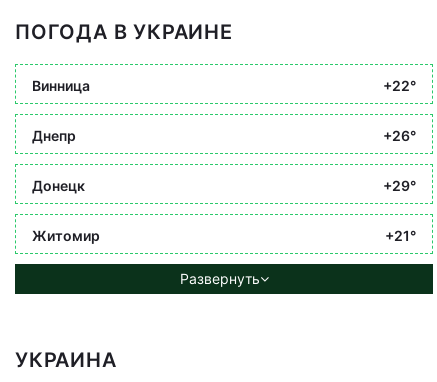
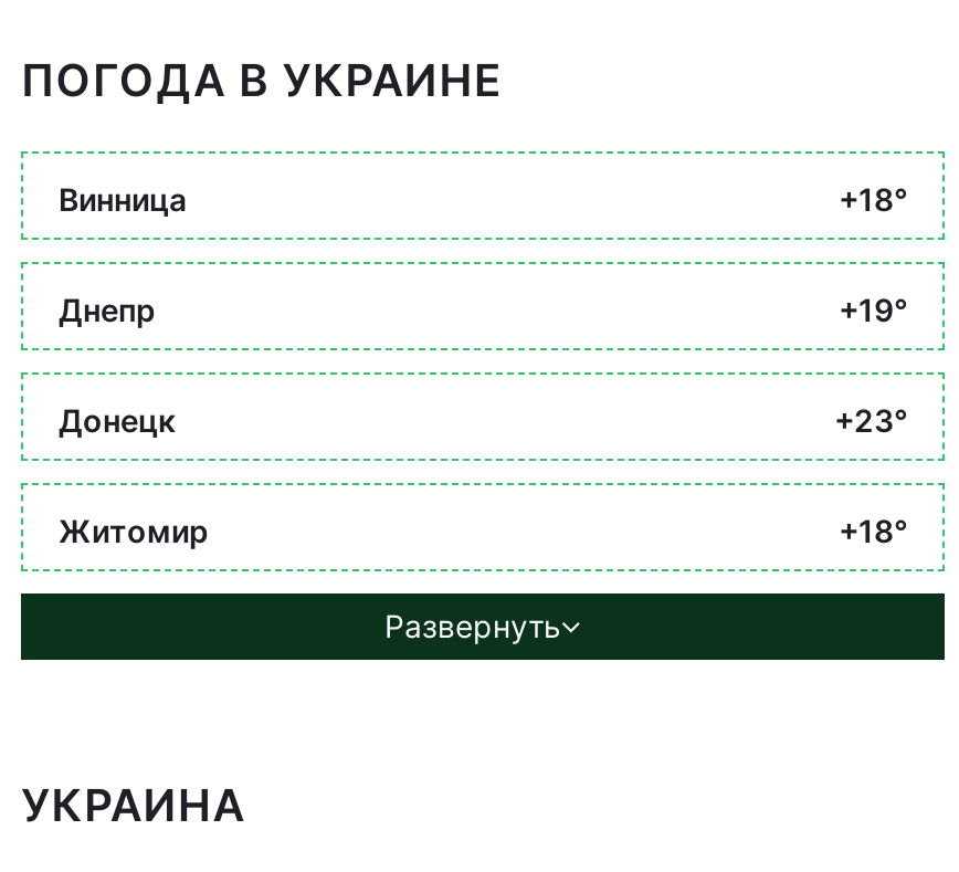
[383,76,416,93] +22° -> [839,179,907,217] +18°
[383,126,416,143] +26° -> [839,290,907,327] +19°
[383,176,416,193] +29° -> [834,400,907,438] +23°
[385,226,416,243] +21° -> [839,511,907,548] +18°

